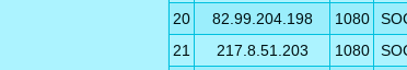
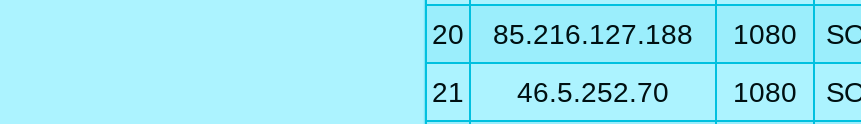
[212,10,312,27] 82.99.204.198 -> [493,18,693,50] 85.216.127.188
[216,42,308,59] 217.8.51.203 -> [517,76,669,108] 46.5.252.70

